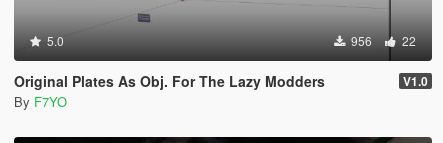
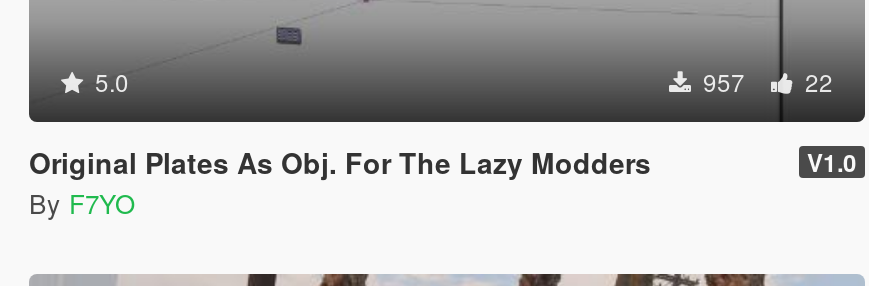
[348,31,416,48] 956 22 -> [697,63,833,97] 957 22

